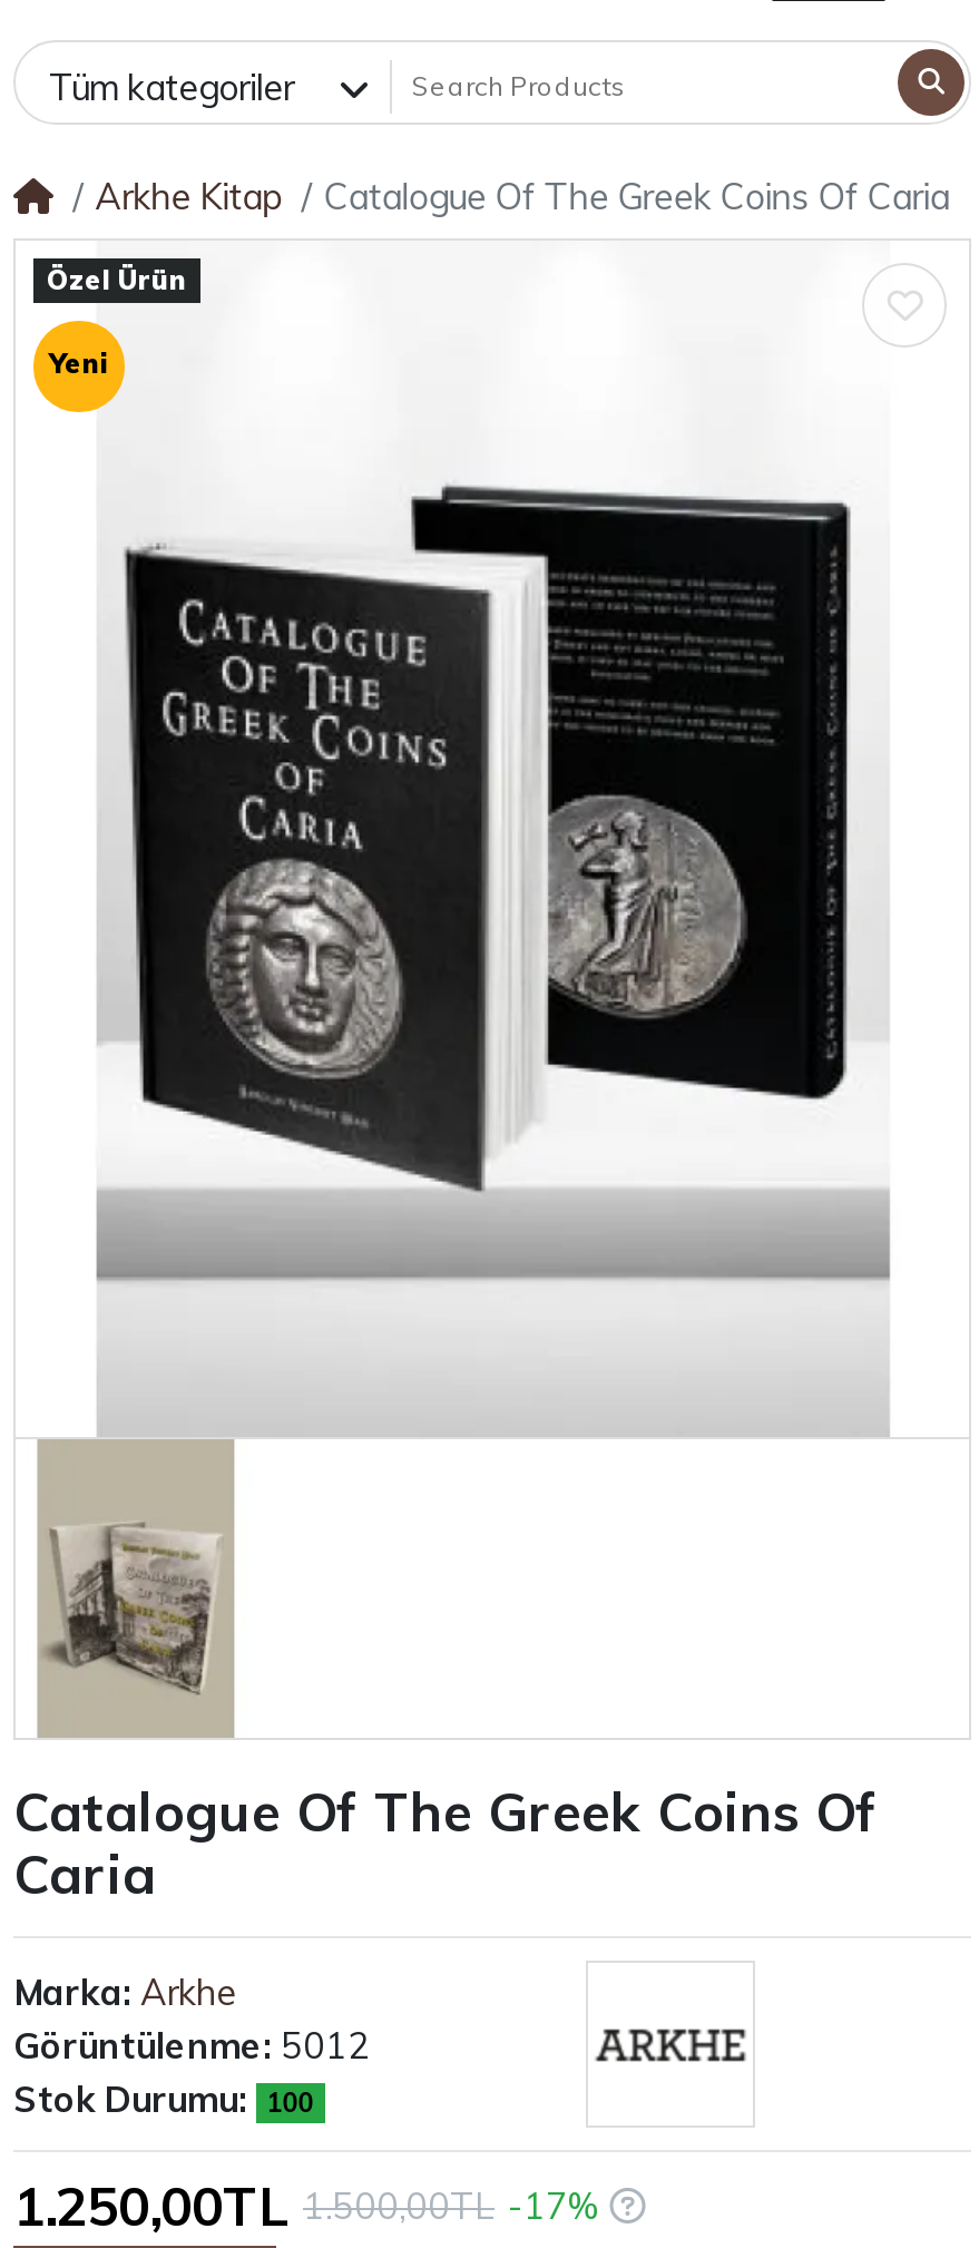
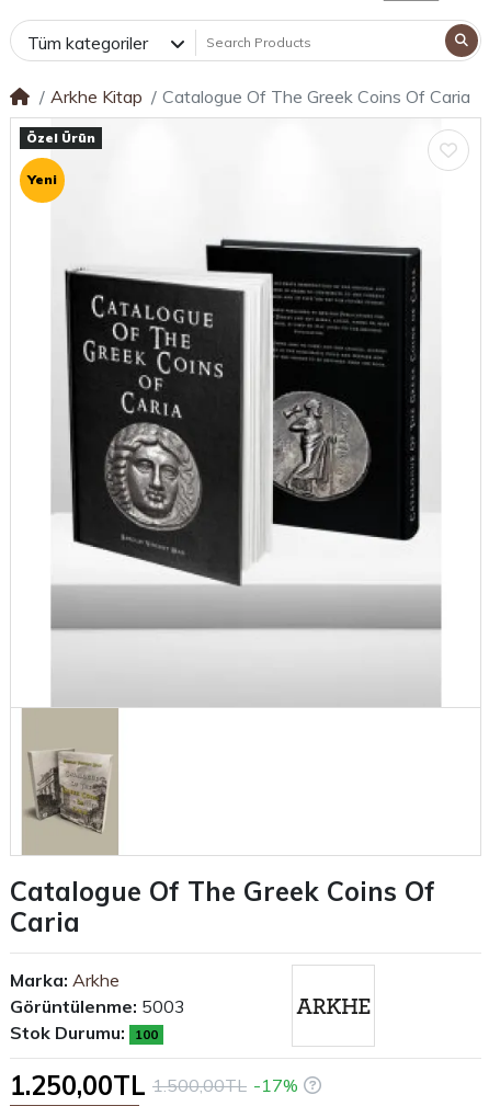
[13,2022,370,2067] Görüntülenme: 5012 -> [10,995,185,1017] Görüntülenme: 5003

